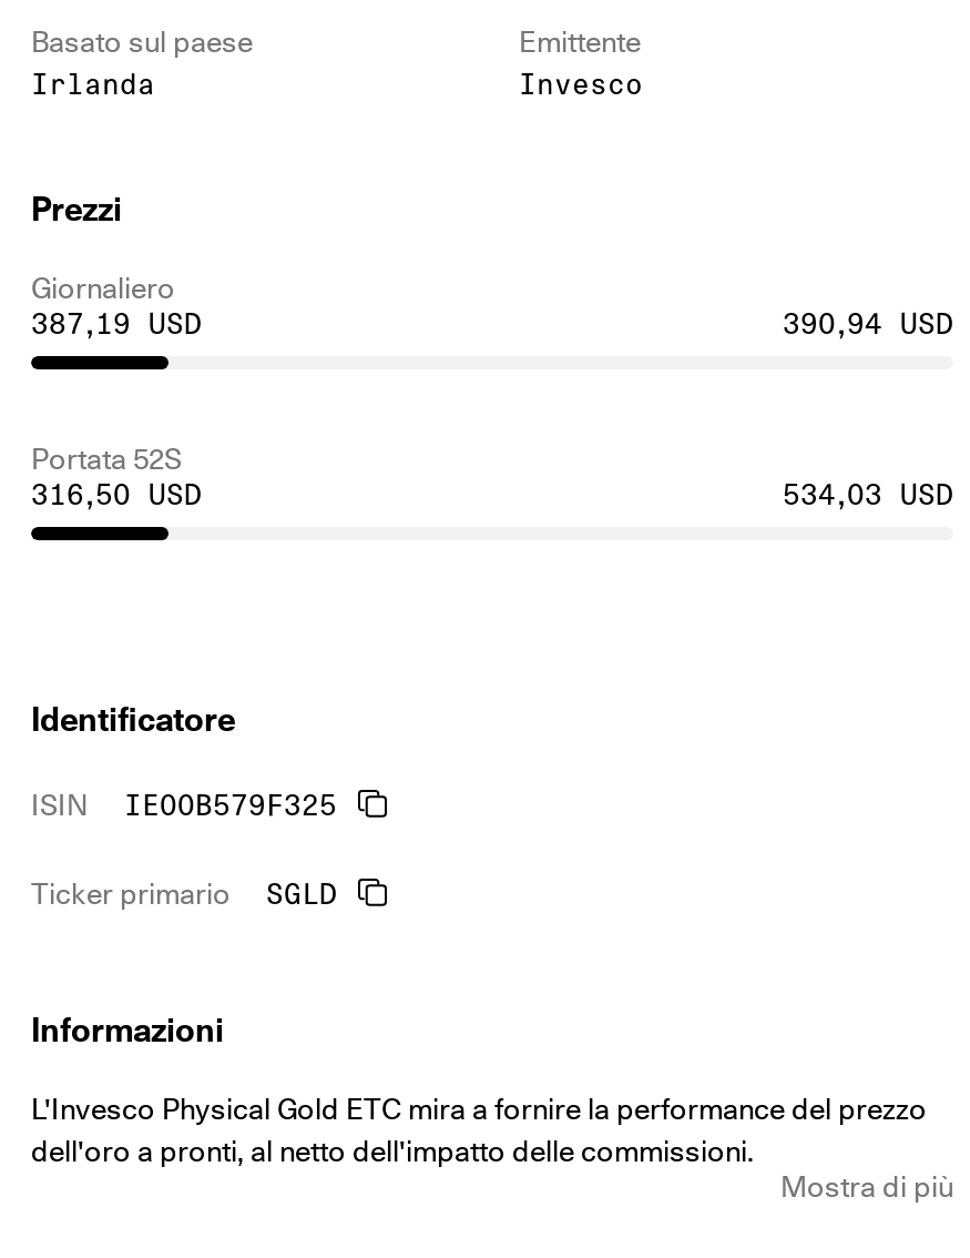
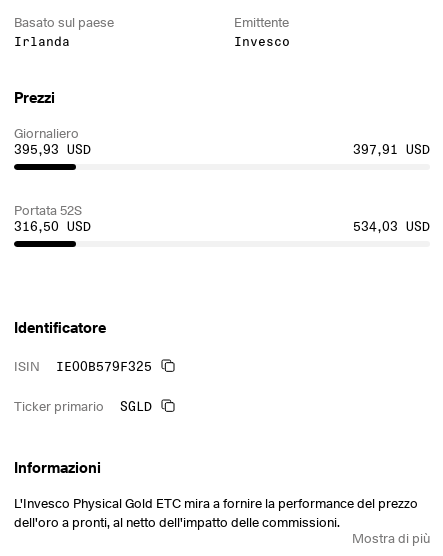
[31,305,202,341] 387,19 USD -> [14,141,91,157] 395,93 USD
[782,305,953,341] 390,94 USD -> [353,141,430,157] 397,91 USD

